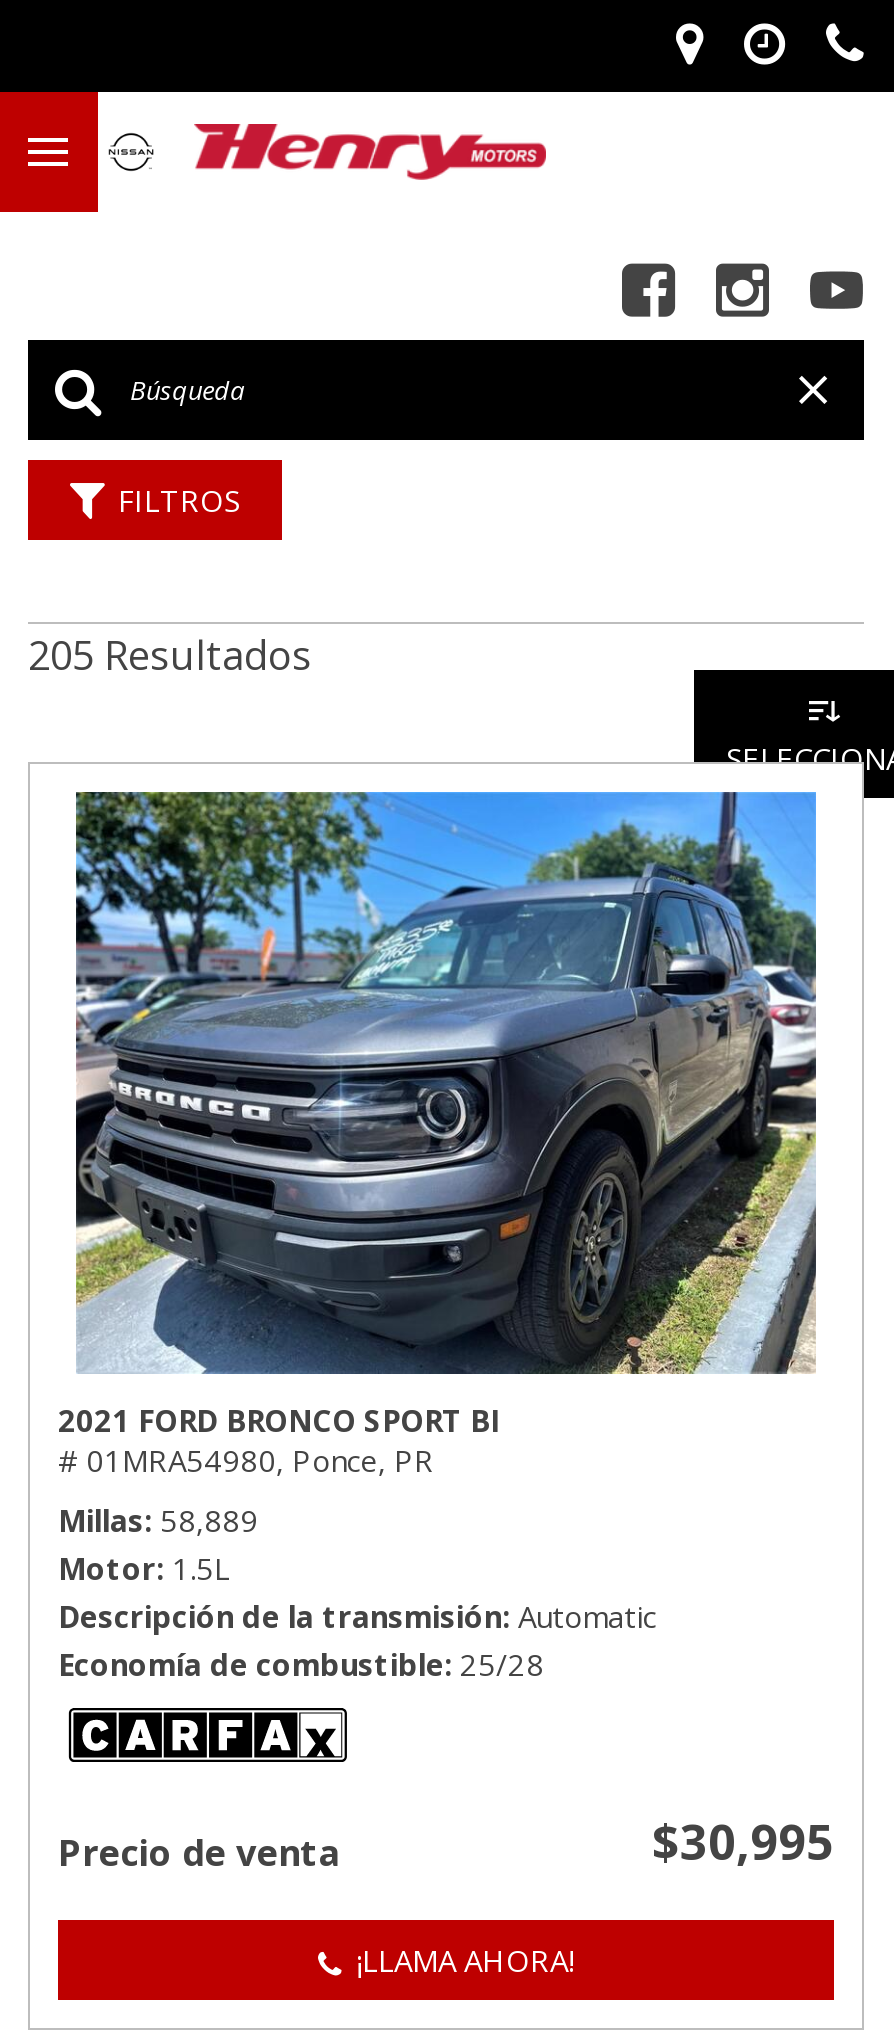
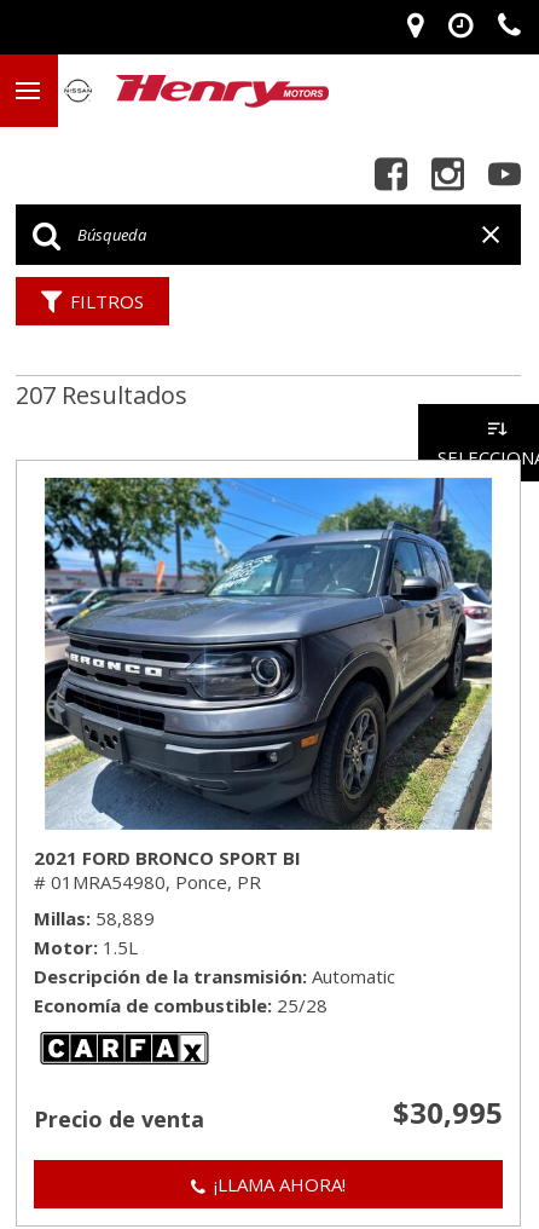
[28,628,312,682] 205 Resultados -> [16,379,187,411] 207 Resultados

